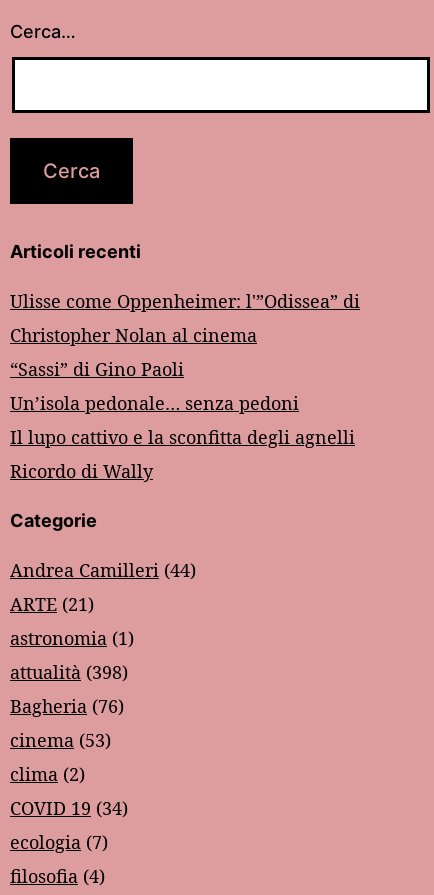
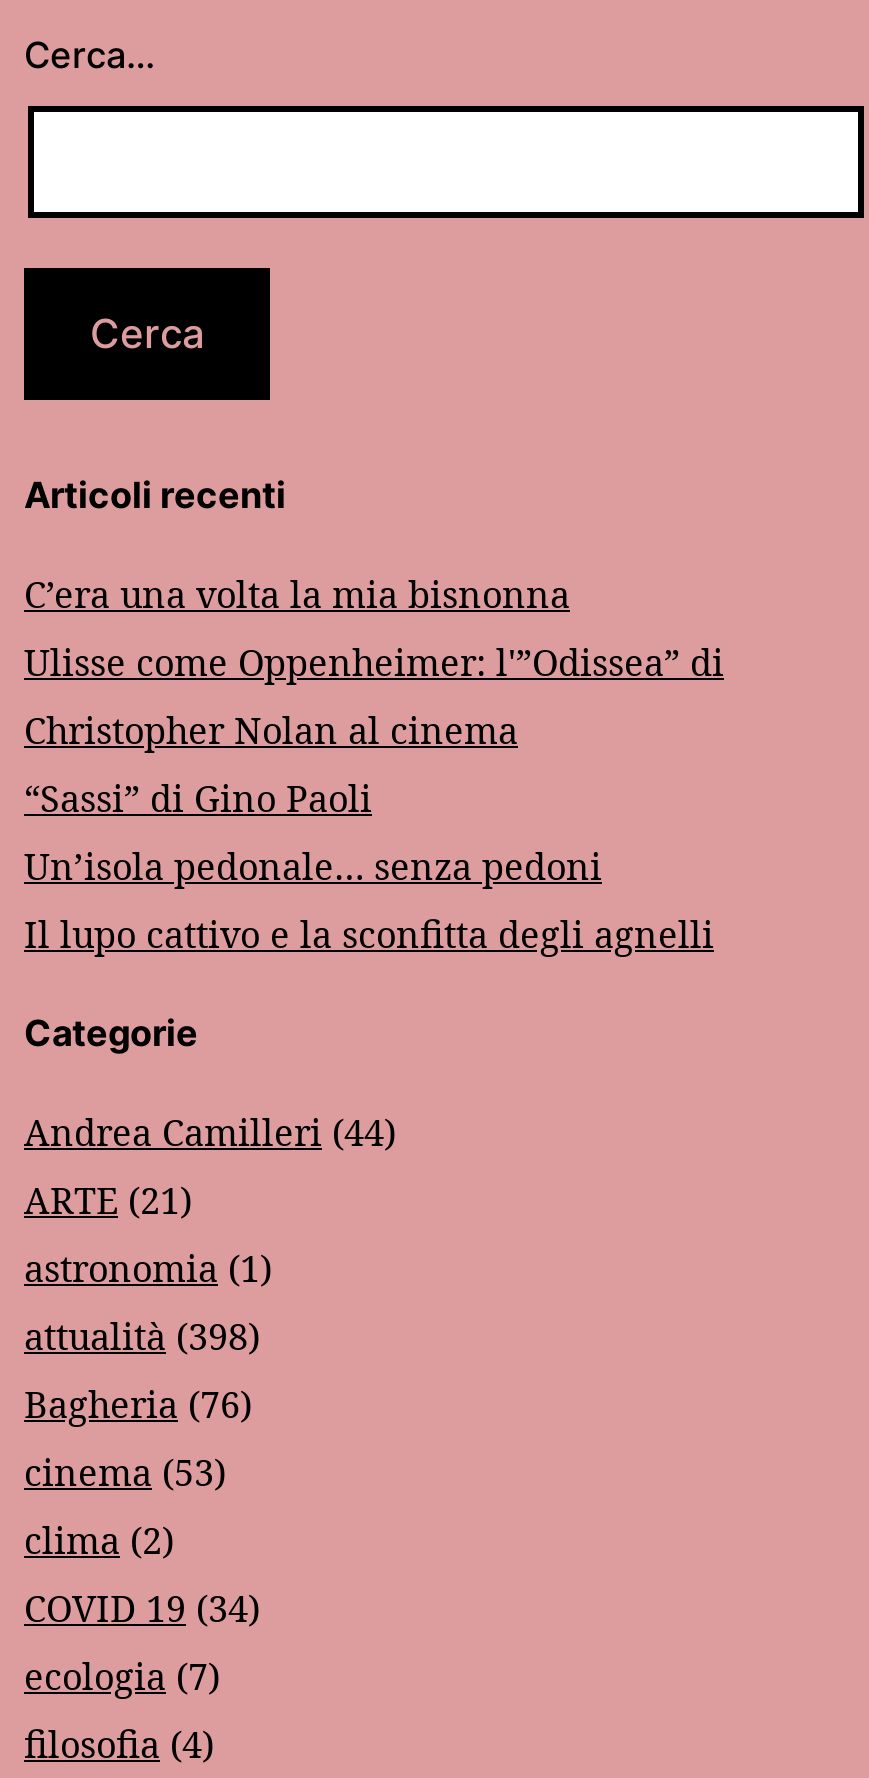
none -> [24,569,570,617] C’era una volta la mia bisnonna
moved [10,289,360,449] -> [24,637,724,957]: Ulisse come Oppenheimer: l'”Odissea” di | Christopher Nolan al cinema | “Sassi” di Gino Paoli | Un’isola pedonale… senza pedoni | Il lupo cattivo e la sconfitta degli agnelli
[10,459,153,483] Ricordo di Wally -> none

